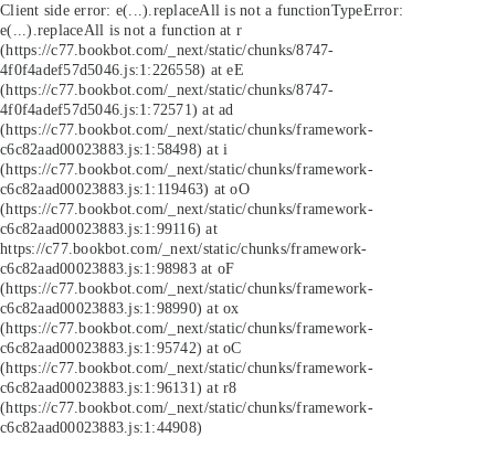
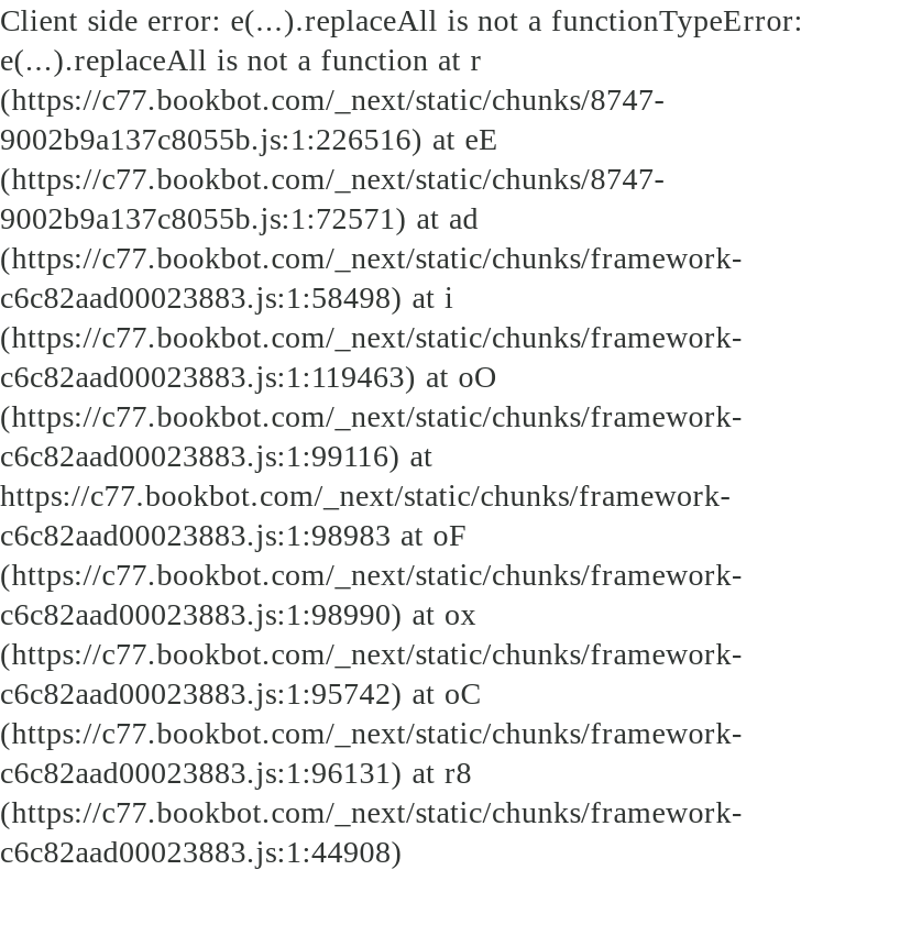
[0,61,244,78] 4f0f4adef57d5046.js:1:226558) at eE -> [0,121,499,156] 9002b9a137c8055b.js:1:226516) at eE
[0,100,234,118] 4f0f4adef57d5046.js:1:72571) at ad -> [0,200,479,235] 9002b9a137c8055b.js:1:72571) at ad

